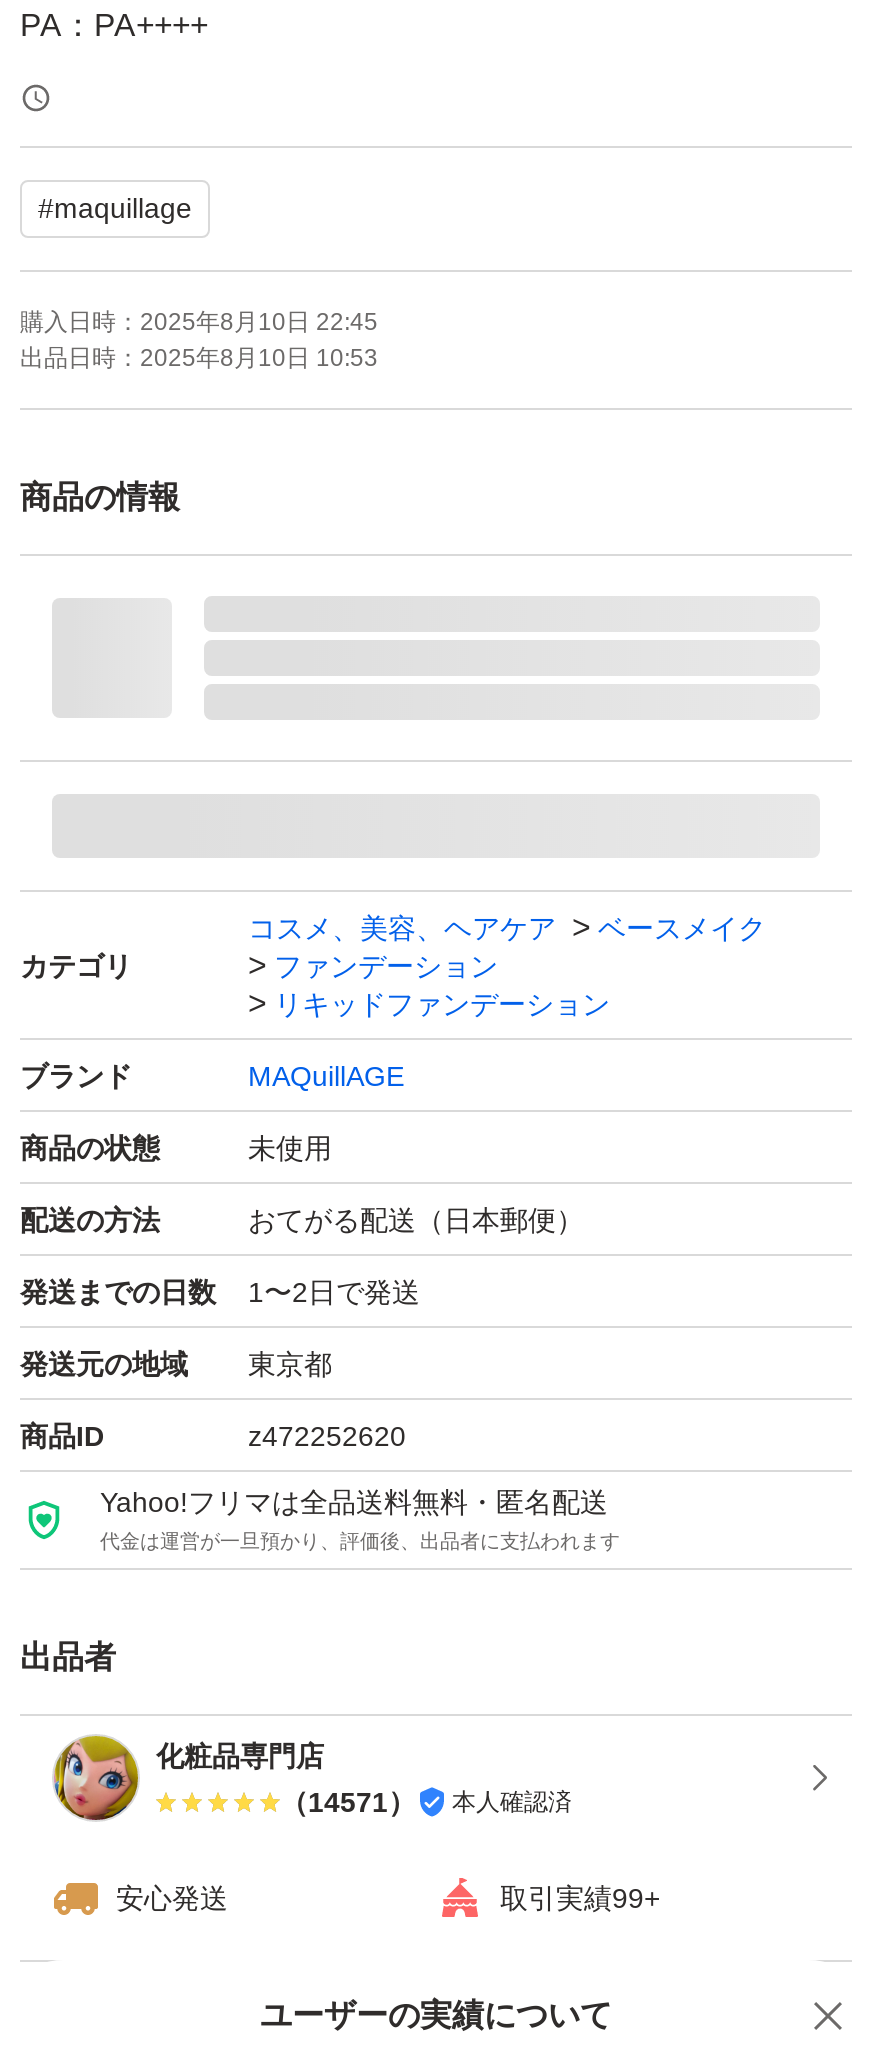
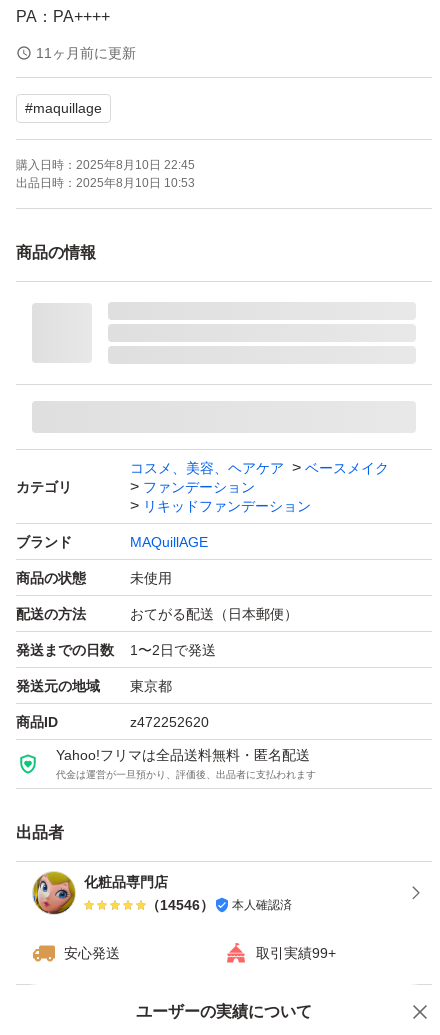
none -> [36,45,136,61] 11ヶ月前に更新
[280,1786,572,1818] （14571） 本人確認済 -> [146,897,292,913] （14546） 本人確認済

